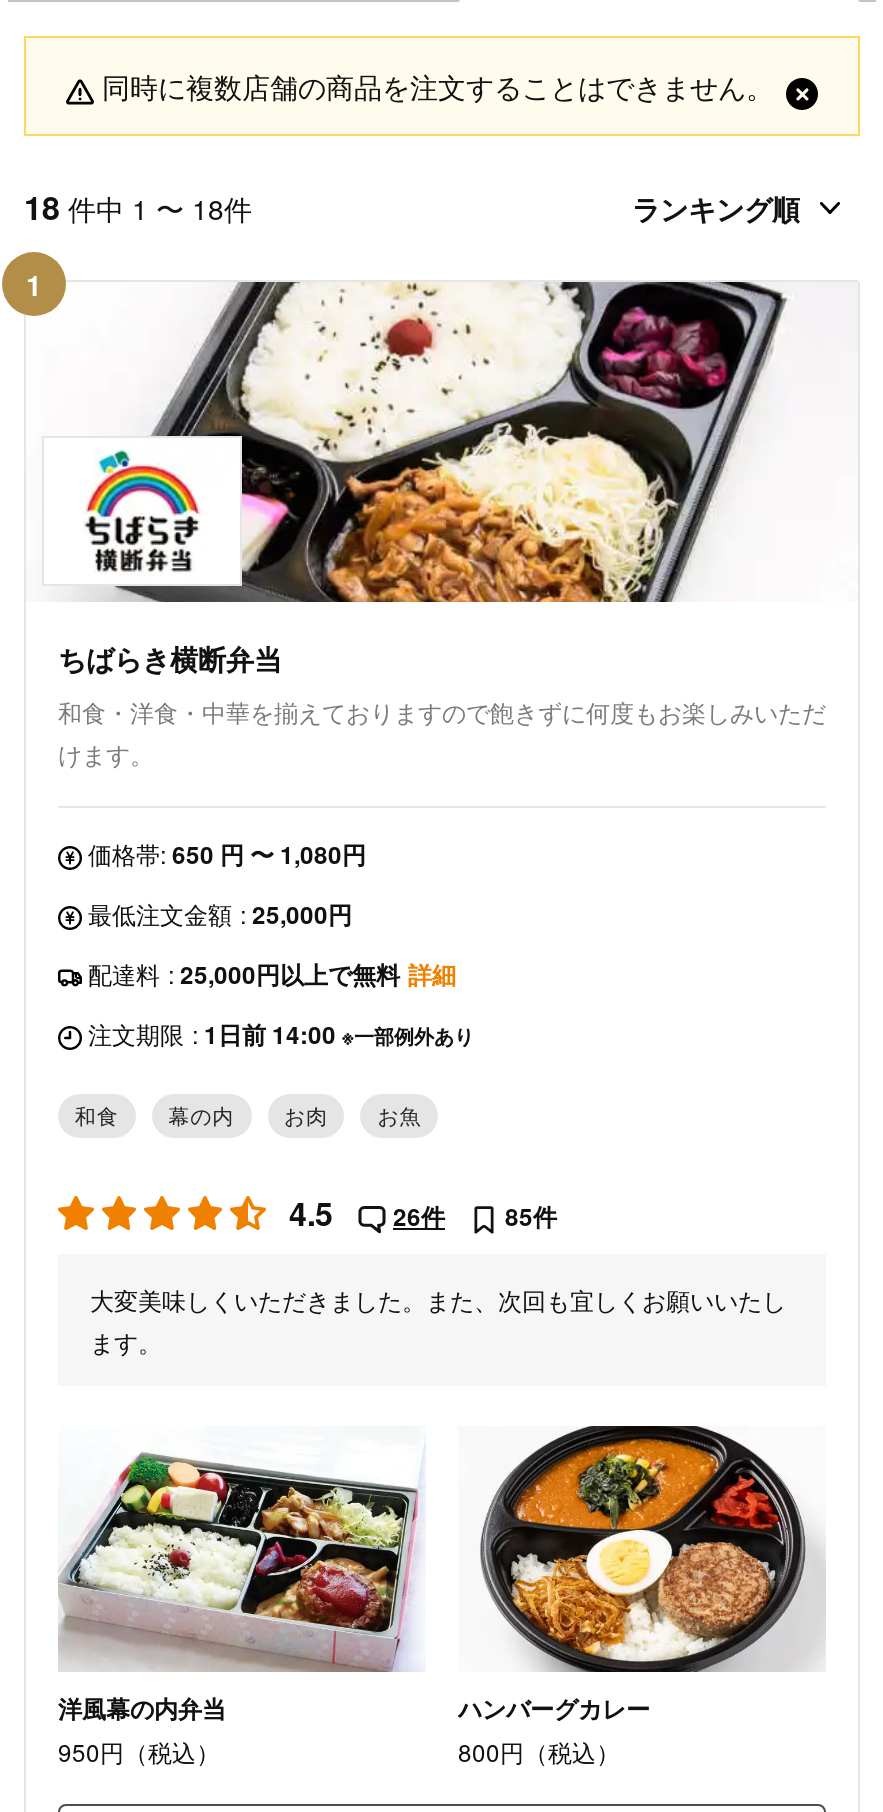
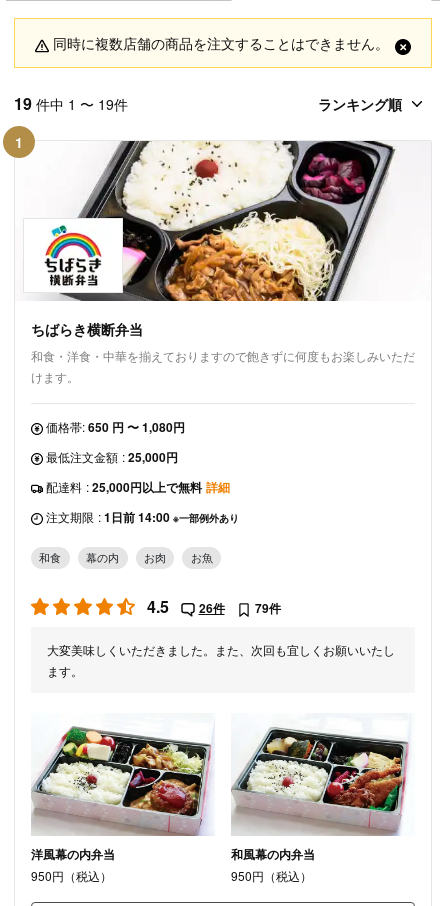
[24,184,252,230] 18件中 1 〜 18件 -> [14,92,128,115] 19件中 1 〜 19件
[289,1191,557,1237] 4.5 26件 85件 -> [146,595,280,618] 4.5 26件 79件
[458,1424,824,1768] [image] | ハンバーグカレー | 800円（税込） -> [231,713,413,884] [image] | 和風幕の内弁当 | 950円（税込）

